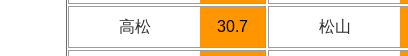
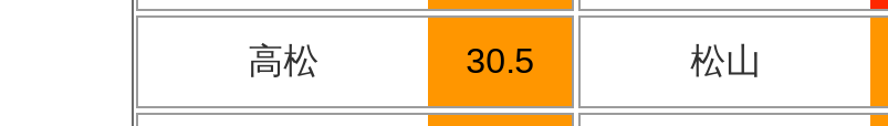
[217,18,248,35] 30.7 -> [466,43,534,80] 30.5

